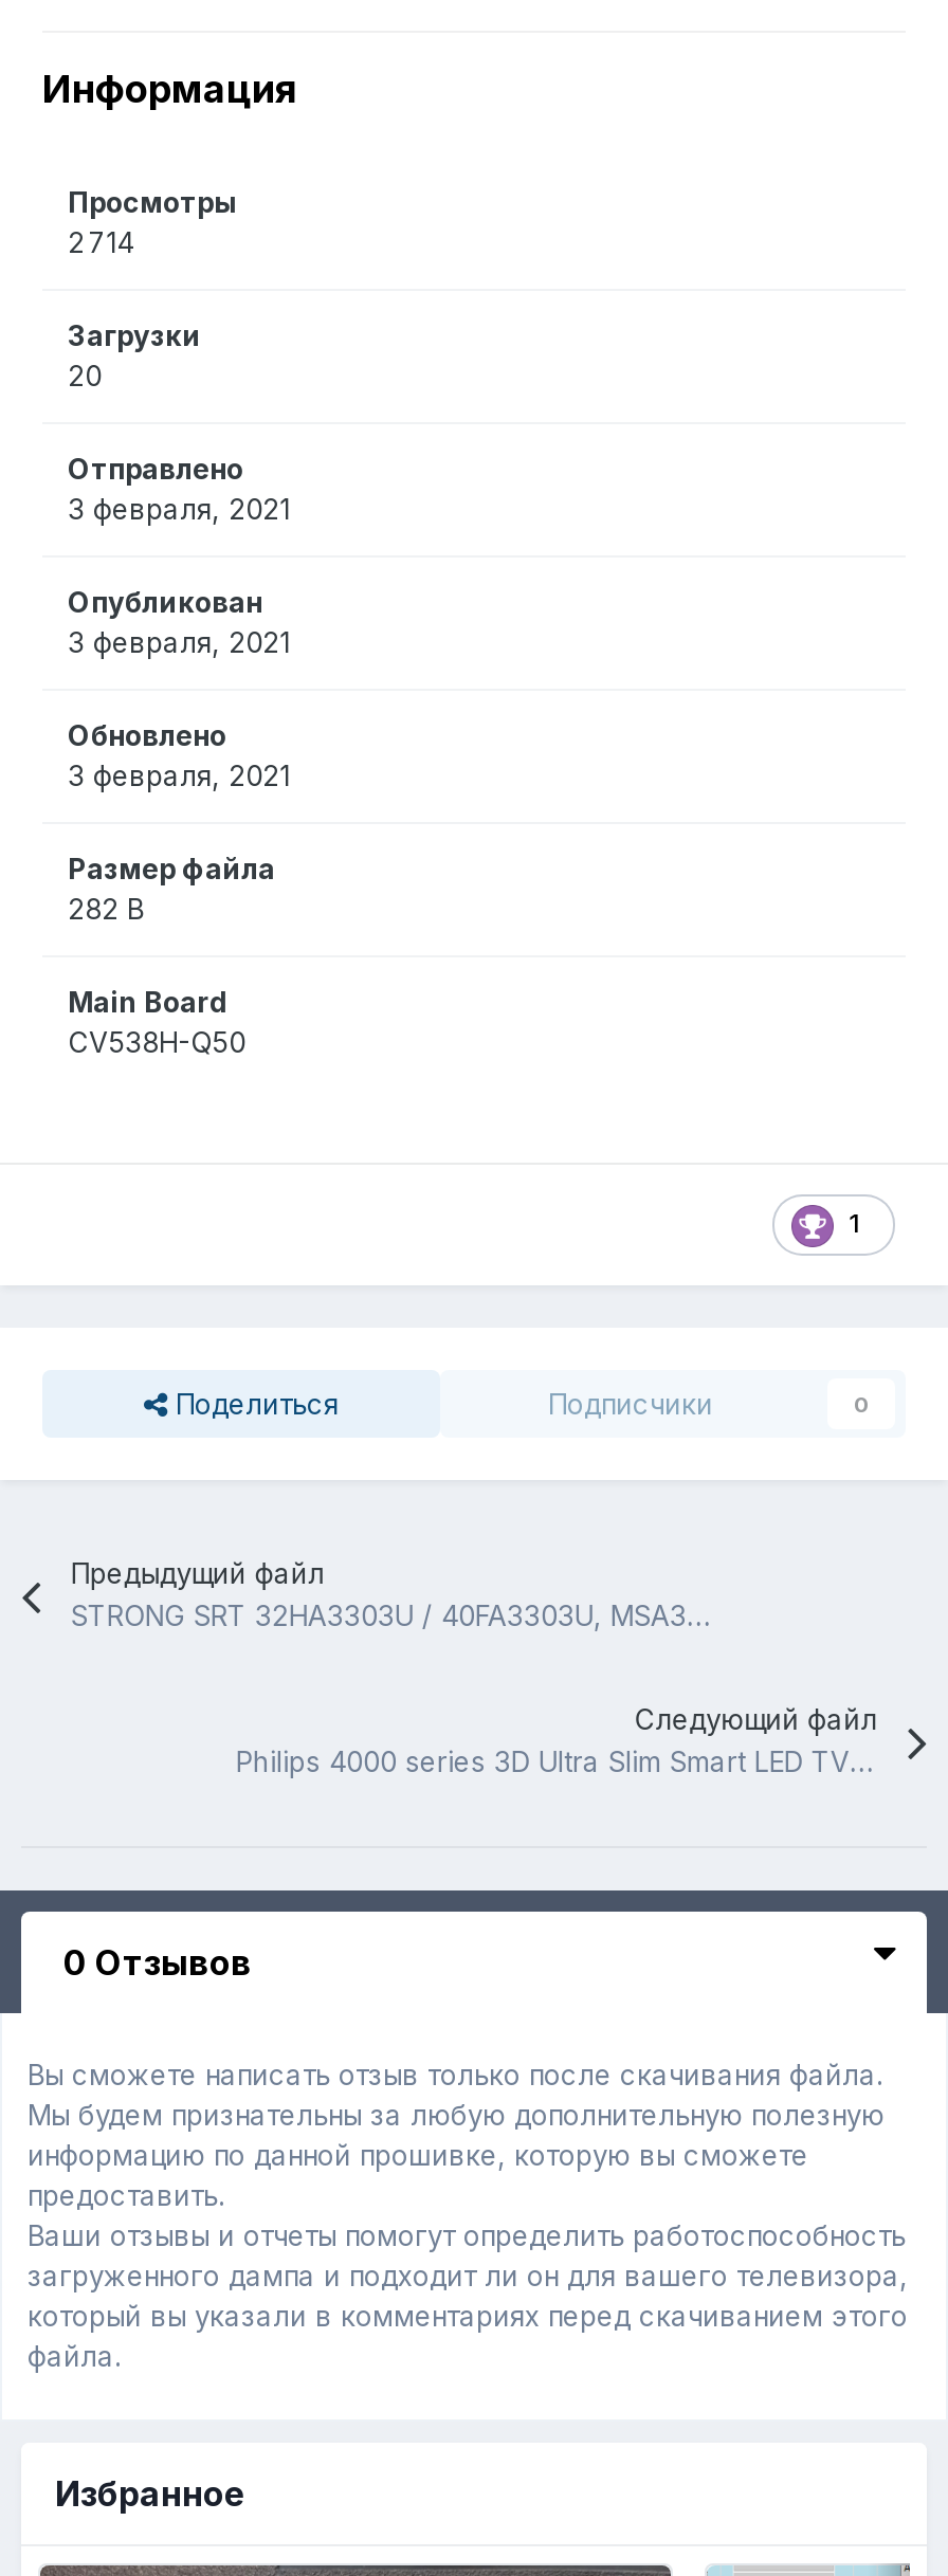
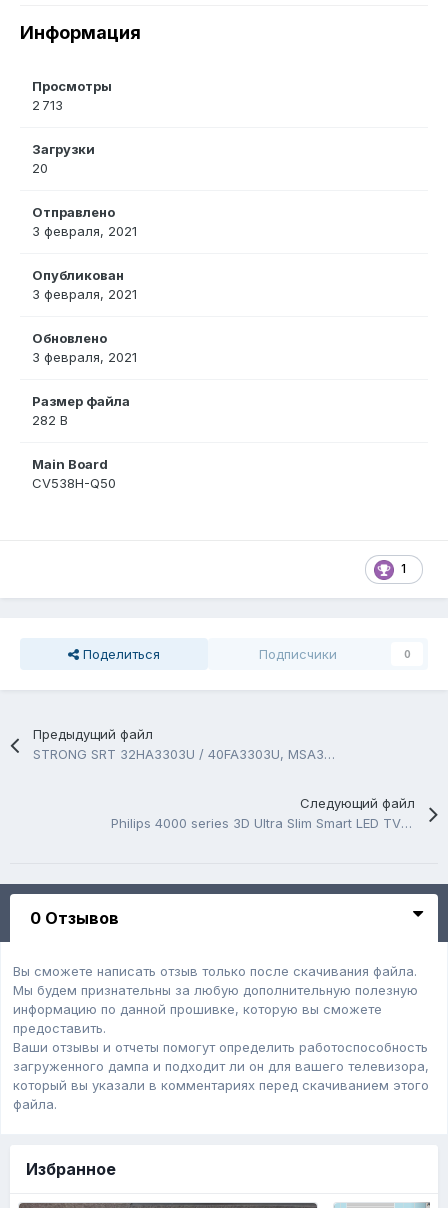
[68,226,133,260] 2 714 -> [32,97,63,113] 2 713

